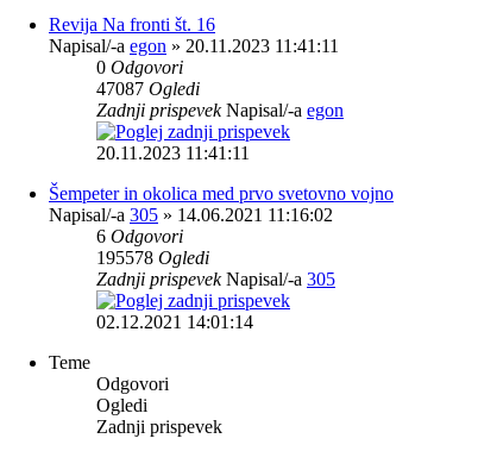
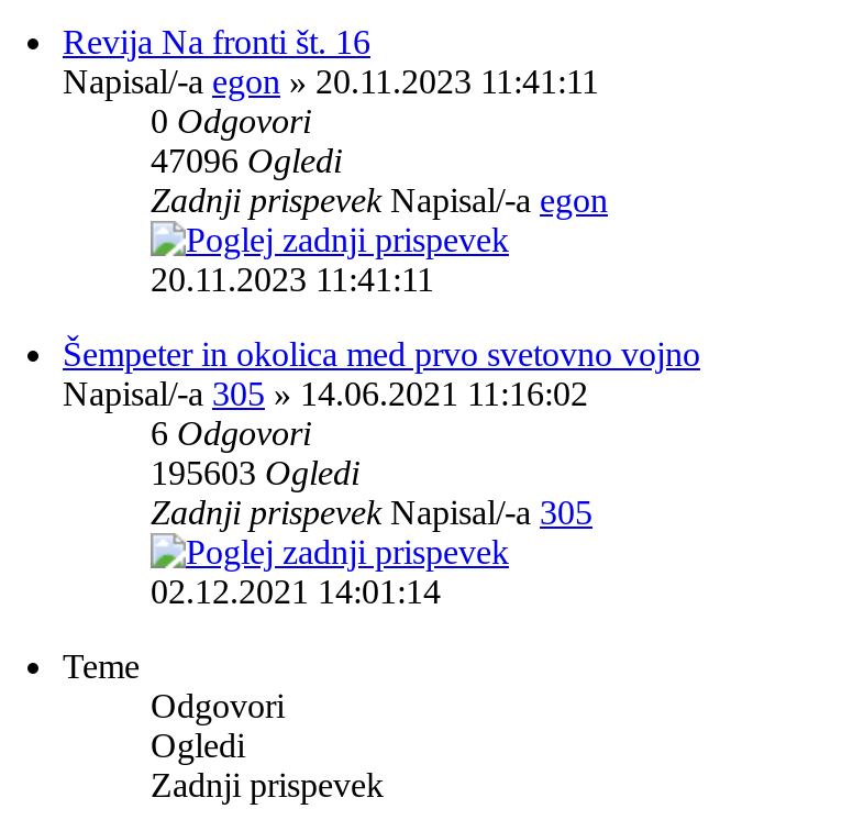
[96,79,200,99] 47087 Ogledi -> [151,143,342,180] 47096 Ogledi
[96,248,209,268] 195578 Ogledi -> [151,455,359,492] 195603 Ogledi

